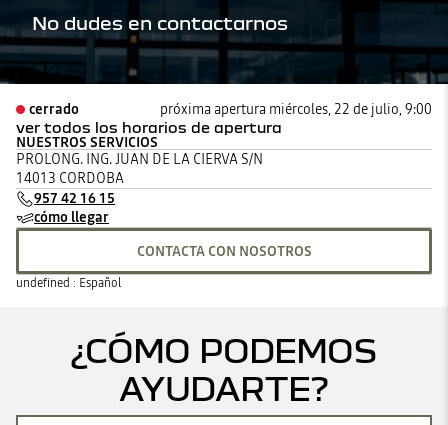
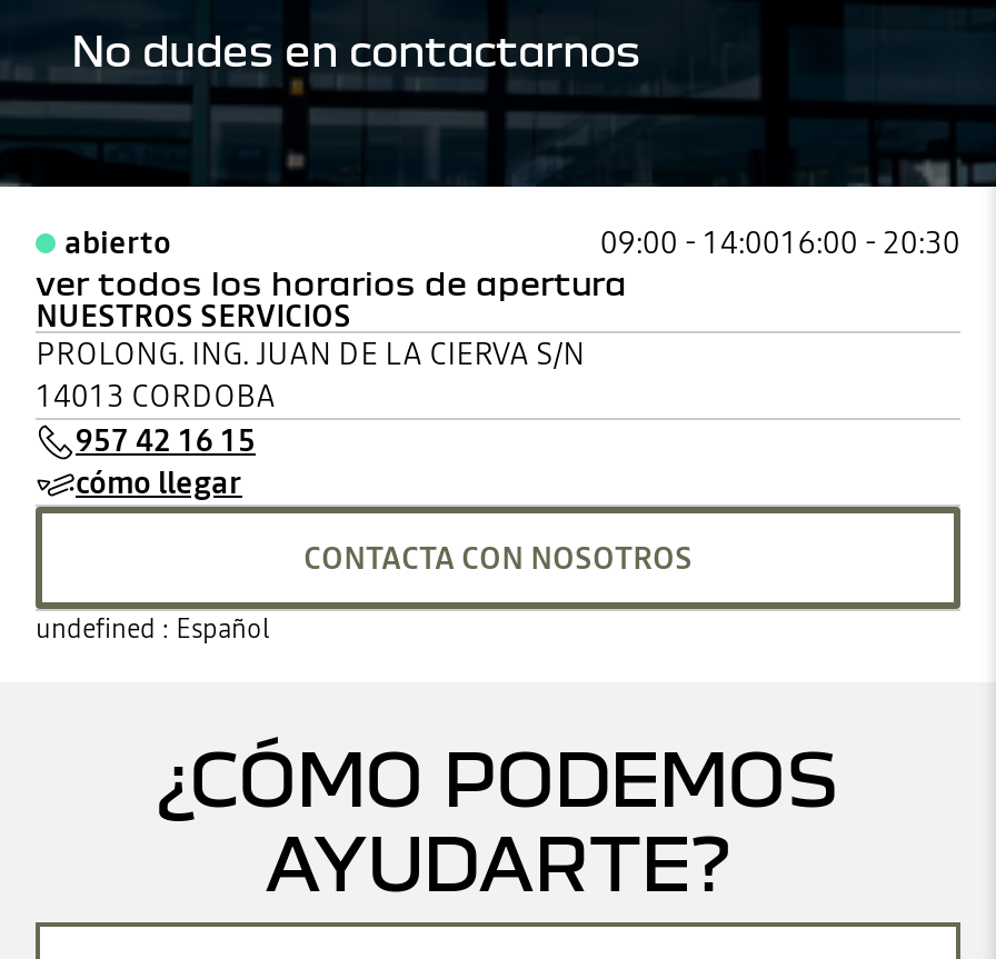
[29,99,432,119] cerrado | próxima apertura miércoles, 22 de julio, 9:00 -> [64,220,960,264] abierto | 09:00 - 14:00 16:00 - 20:30

